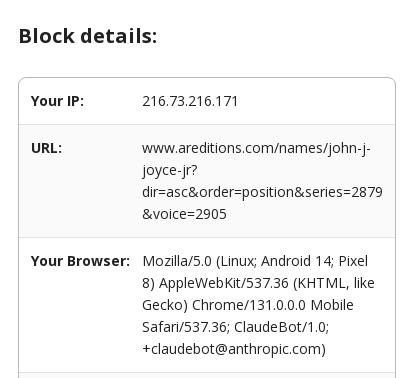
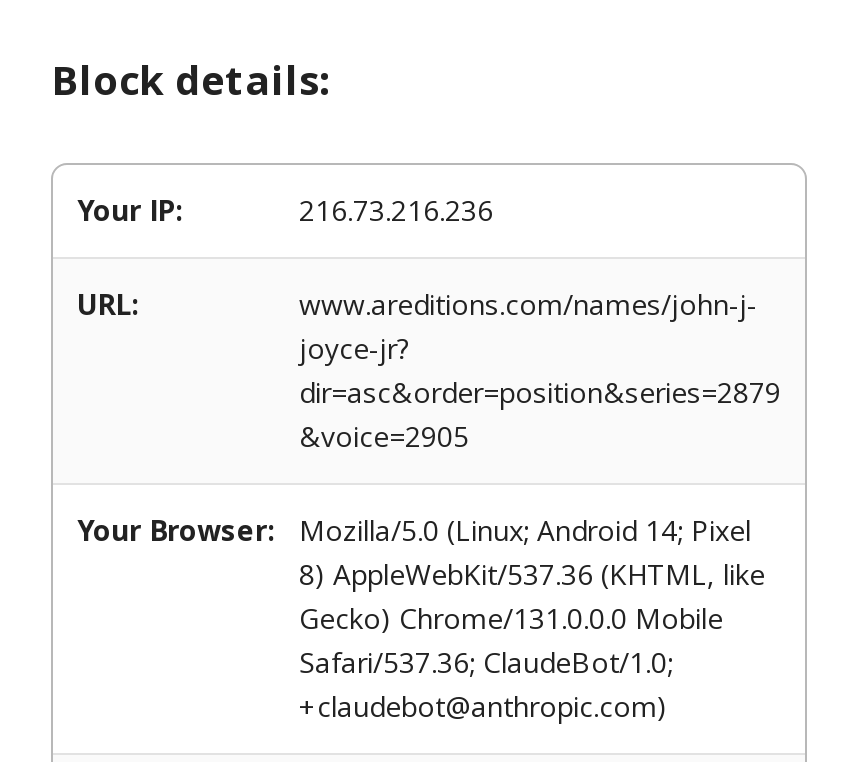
[142,91,239,110] 216.73.216.171 -> [299,191,493,229] 216.73.216.236

